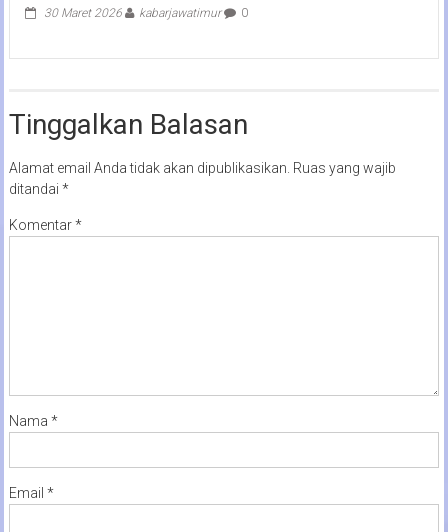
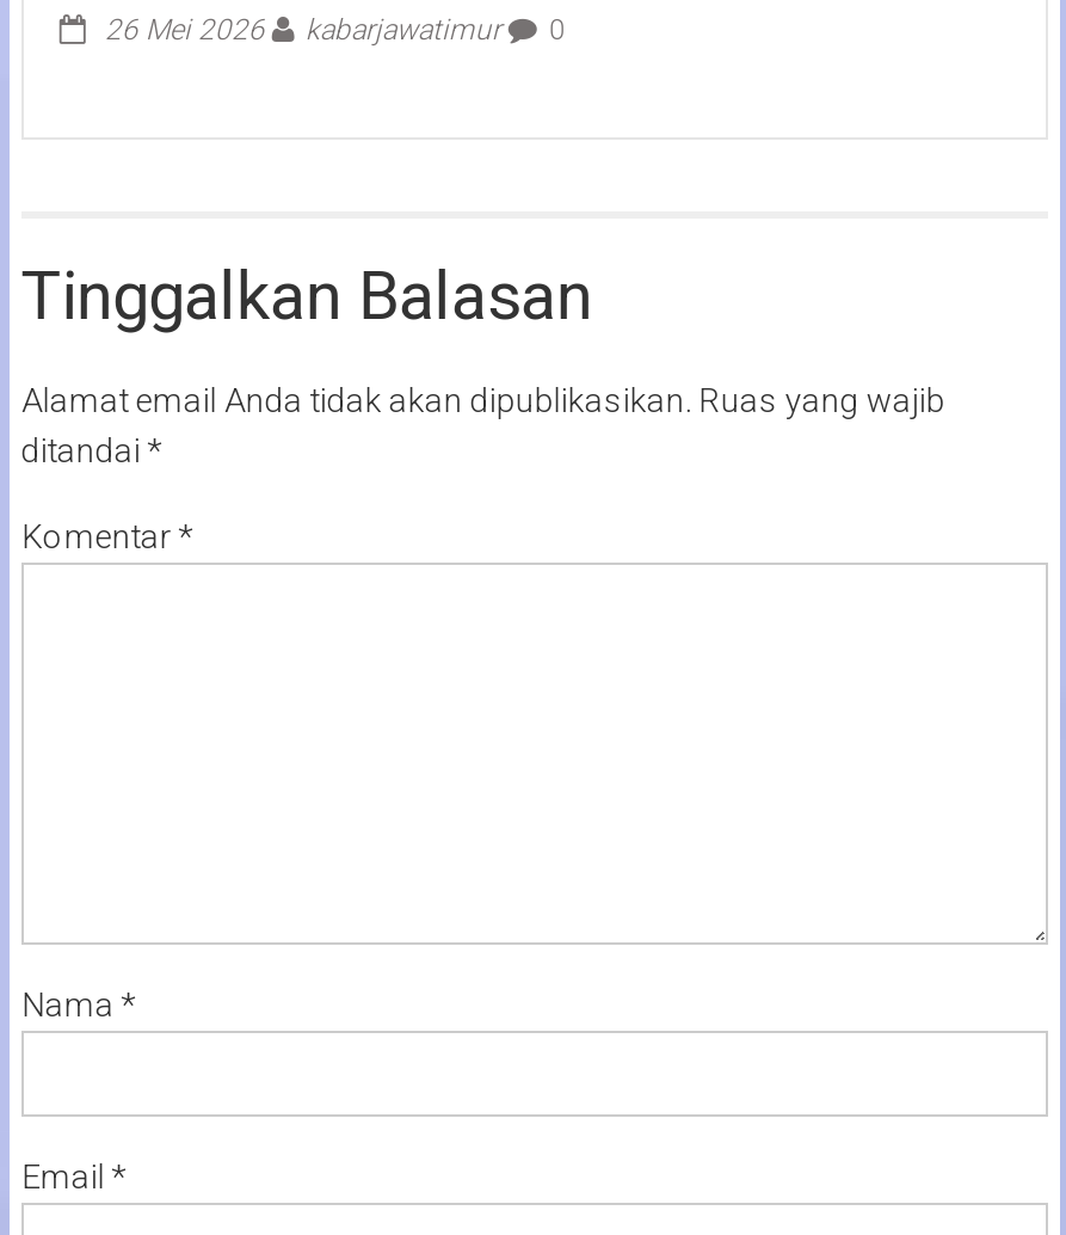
[44,6,248,20] 30 Maret 2026 kabarjawatimur 0 -> [105,13,566,47] 26 Mei 2026 kabarjawatimur 0

